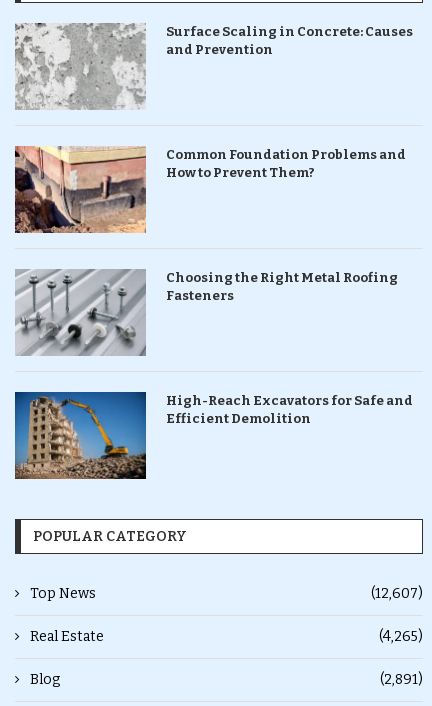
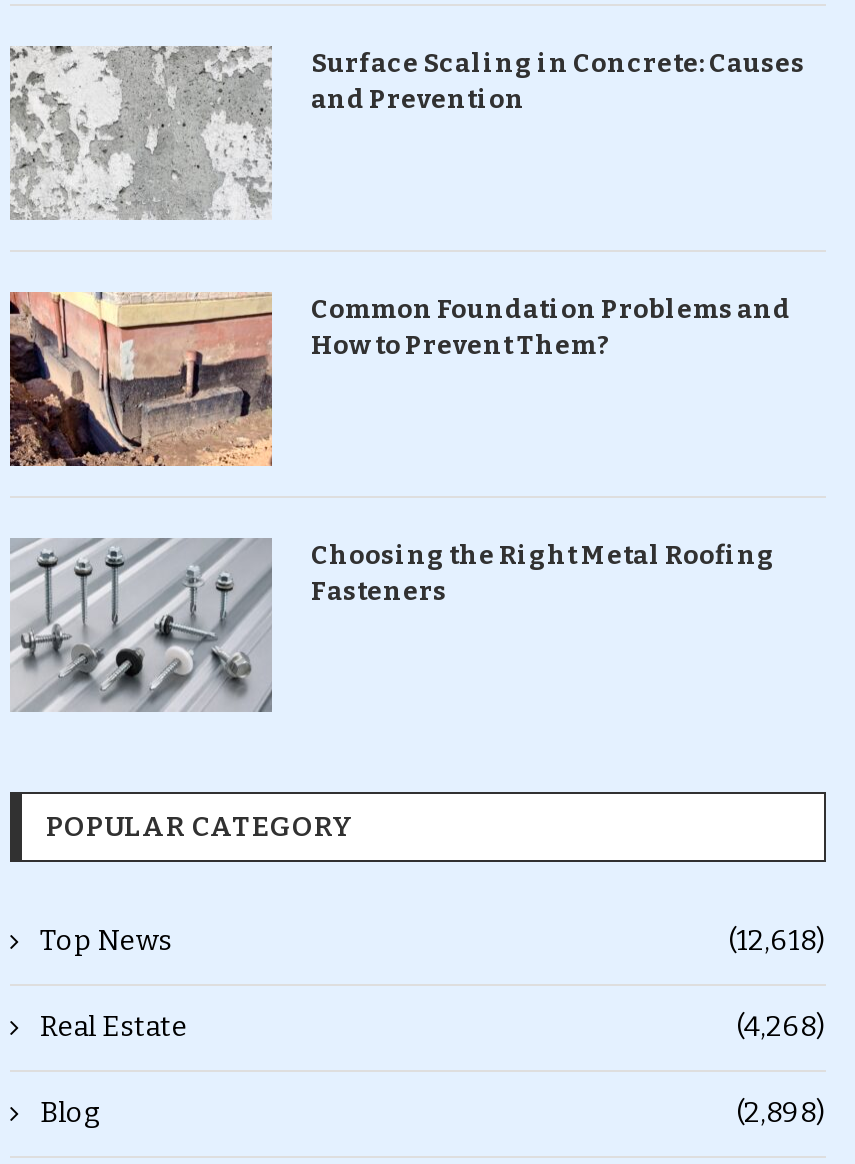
[14,391,412,480] [image] | High-Reach Excavators for Safe and | Efficient Demolition -> none
[371,585,423,602] (12,607) -> [728,923,826,957] (12,618)
[379,628,423,645] (4,265) -> [736,1009,826,1043] (4,268)
[380,671,423,688] (2,891) -> [736,1095,826,1129] (2,898)

